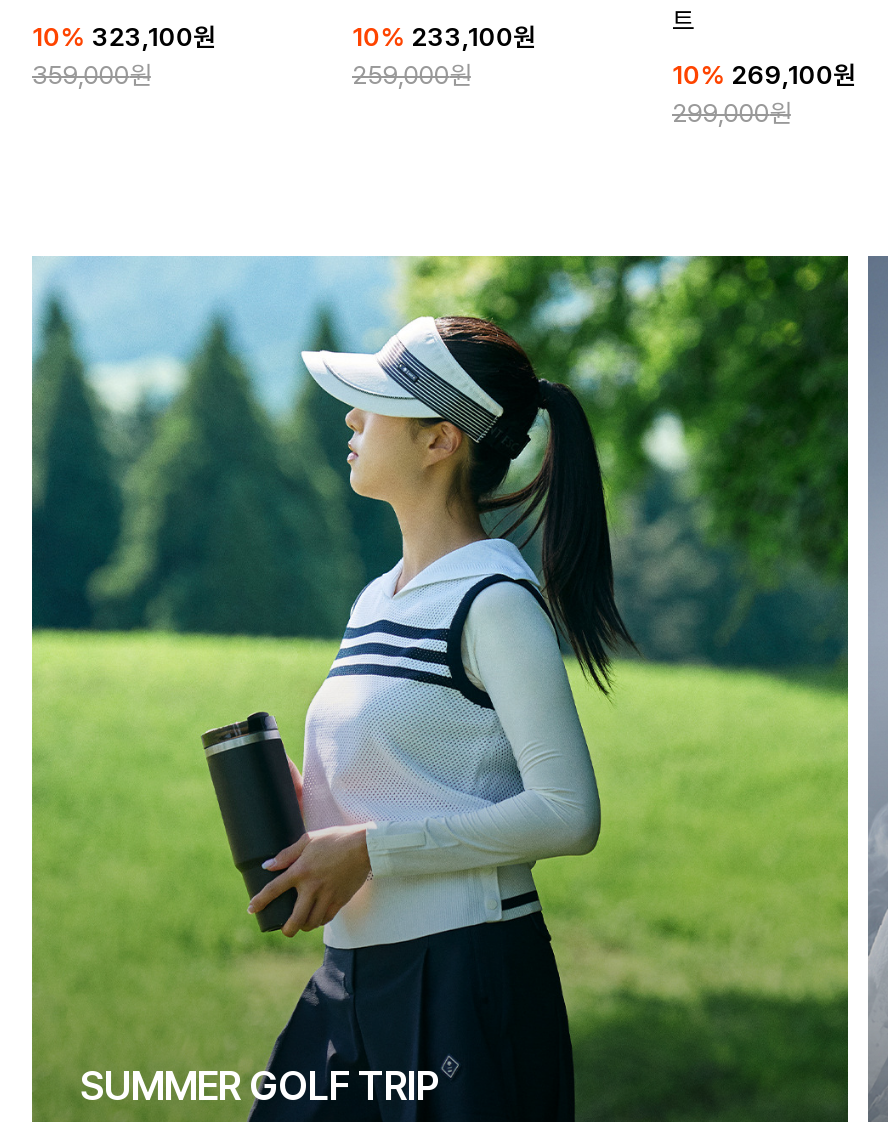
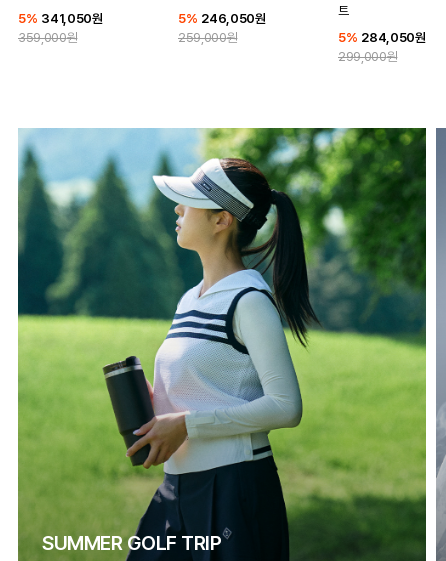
[32,22,215,52] 10% 323,100원 -> [18,11,103,26] 5% 341,050원
[352,22,535,52] 10% 233,100원 -> [178,11,266,26] 5% 246,050원
[672,60,855,90] 10% 269,100원 -> [338,30,426,45] 5% 284,050원

